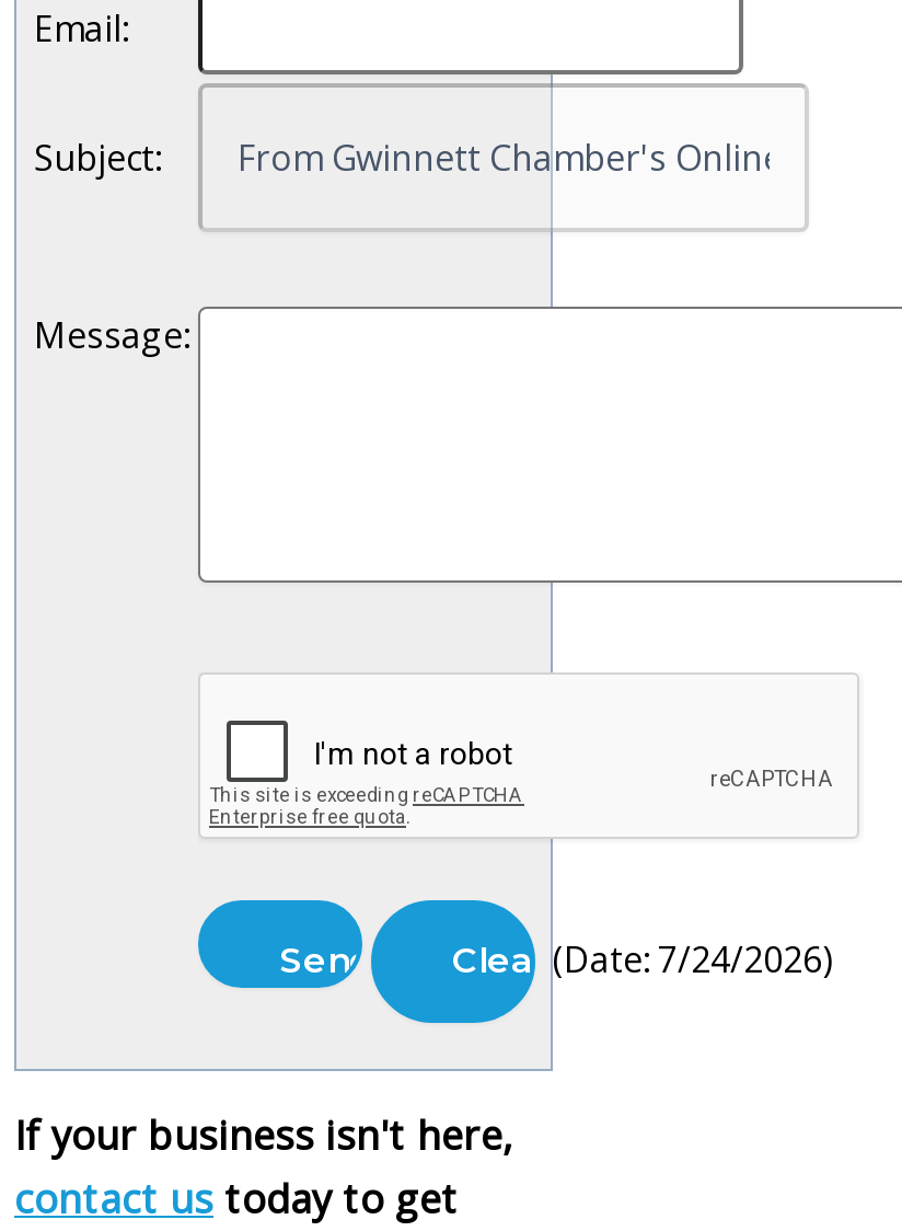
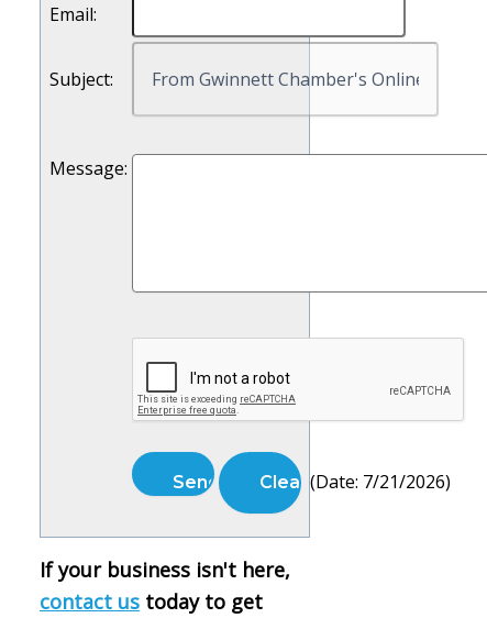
[535,936,833,984] (Date: 7/24/2026) -> [301,470,451,494] (Date: 7/21/2026)

